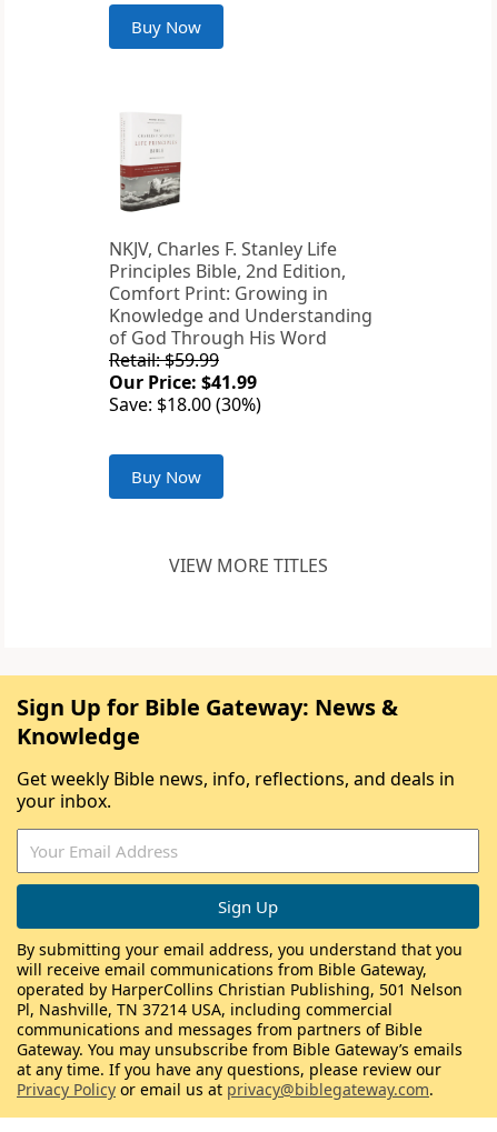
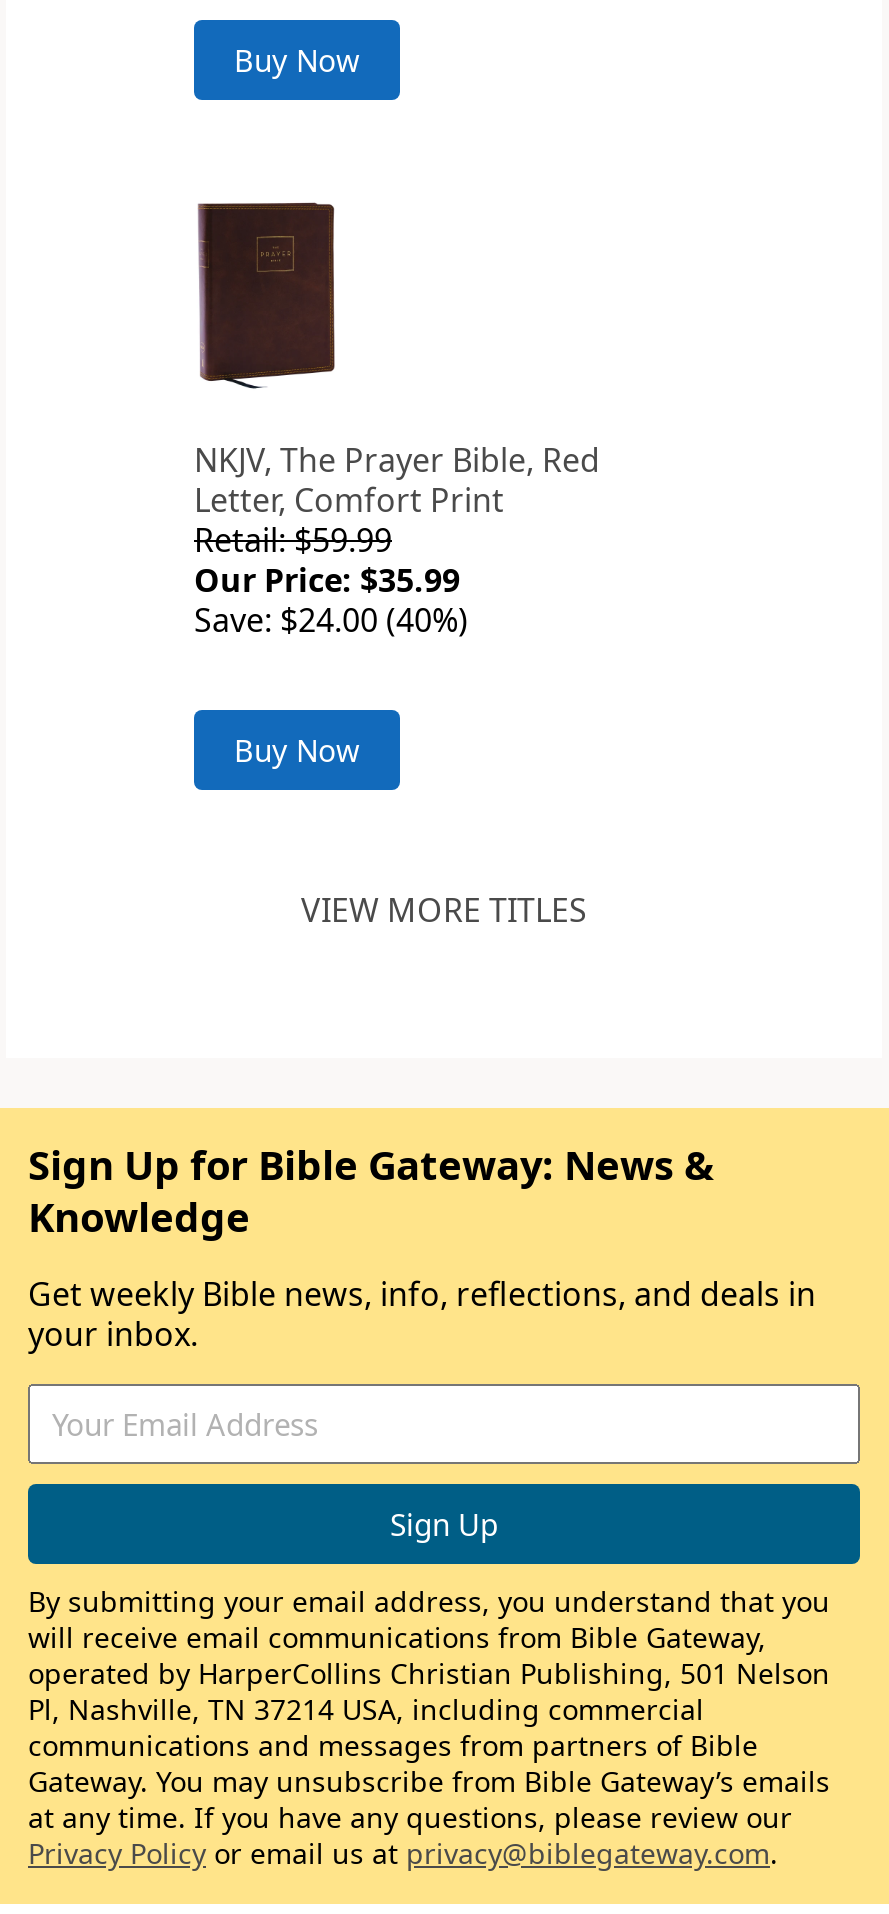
[111,106,187,213] [image] -> [196,200,336,304] [image]
[109,237,372,350] NKJV, Charles F. Stanley Life | Principles Bible, 2nd Edition, | Comfort Print: Growing in | Knowledge and Understanding | of God Through His Word -> [194,438,600,522] NKJV, The Prayer Bible, Red | Letter, Comfort Print
[109,370,257,394] Our Price: $41.99 -> [194,558,460,602] Our Price: $35.99
[109,392,261,417] Save: $18.00 (30%) -> [194,598,468,642] Save: $24.00 (40%)

